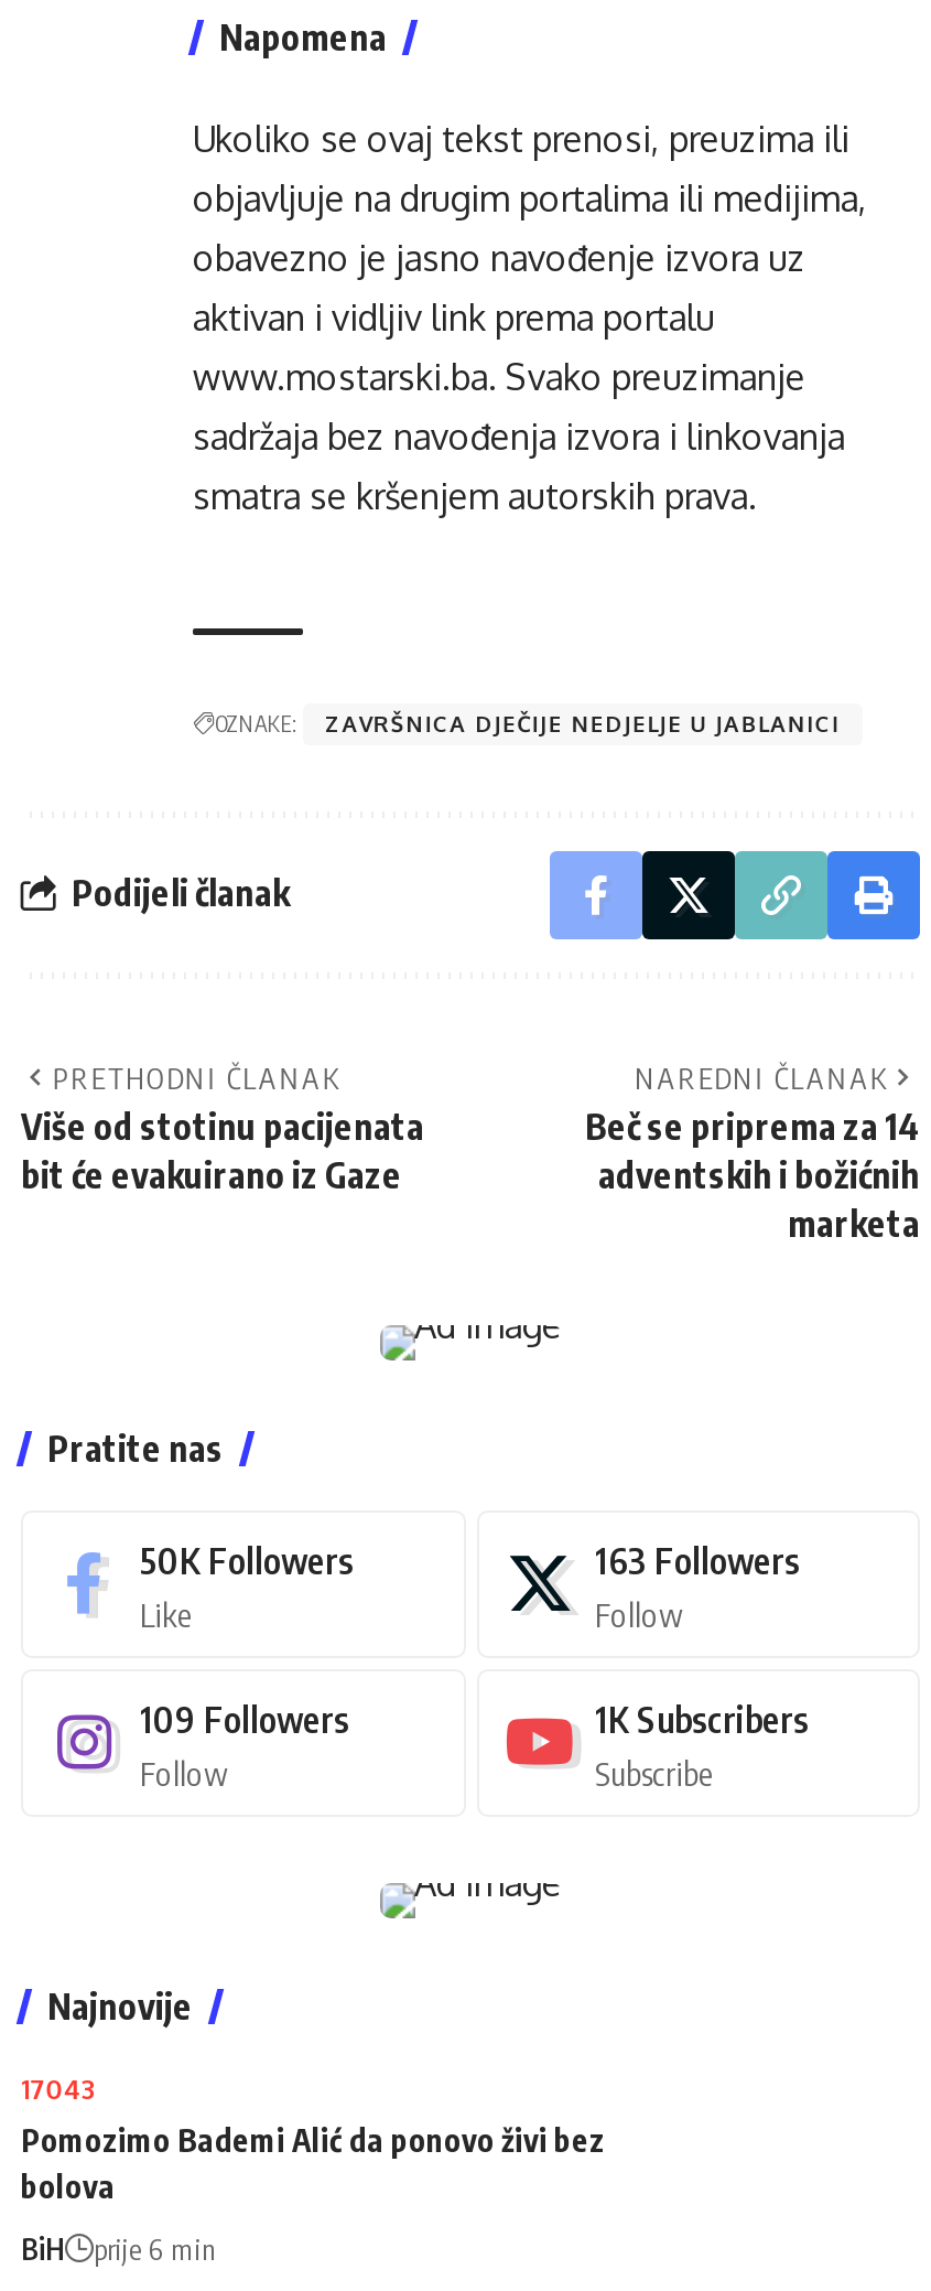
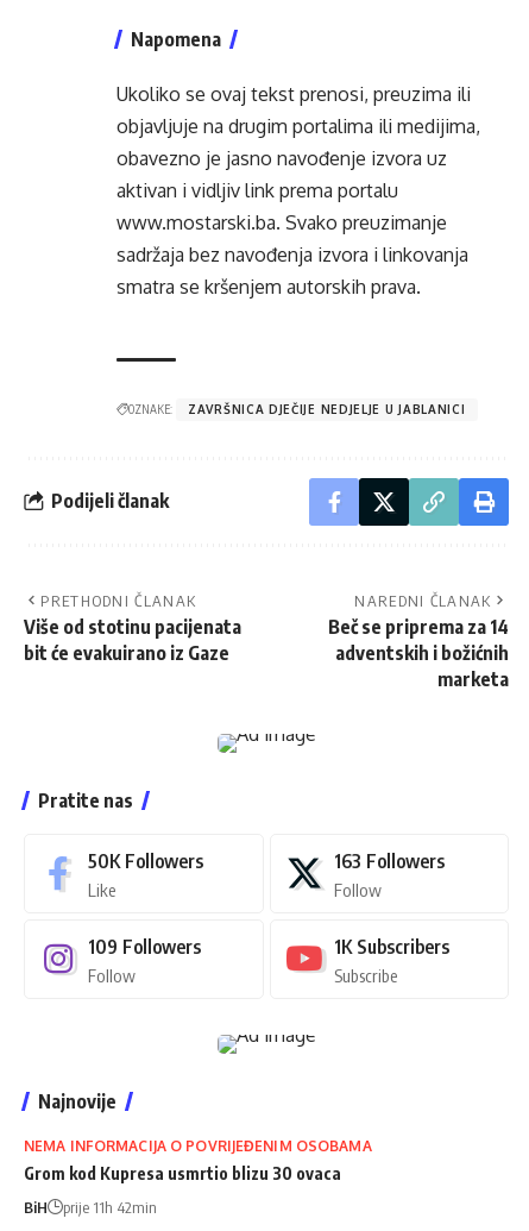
[21,2072,605,2204] 17043 | Pomozimo Bademi Alić da ponovo živi bez | bolova -> [24,1137,372,1183] NEMA INFORMACIJA O POVRIJEĐENIM OSOBAMA | Grom kod Kupresa usmrtio blizu 30 ovaca
[21,2231,217,2266] BiH prije 6 min -> [24,1197,157,1216] BiH prije 11h 42min

